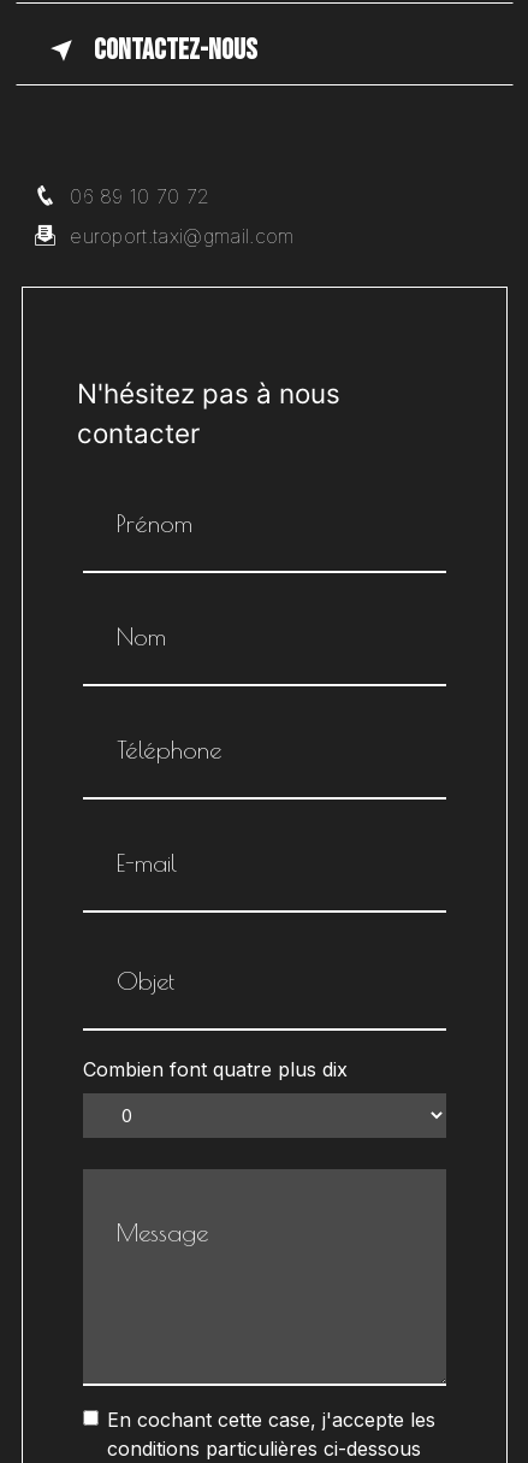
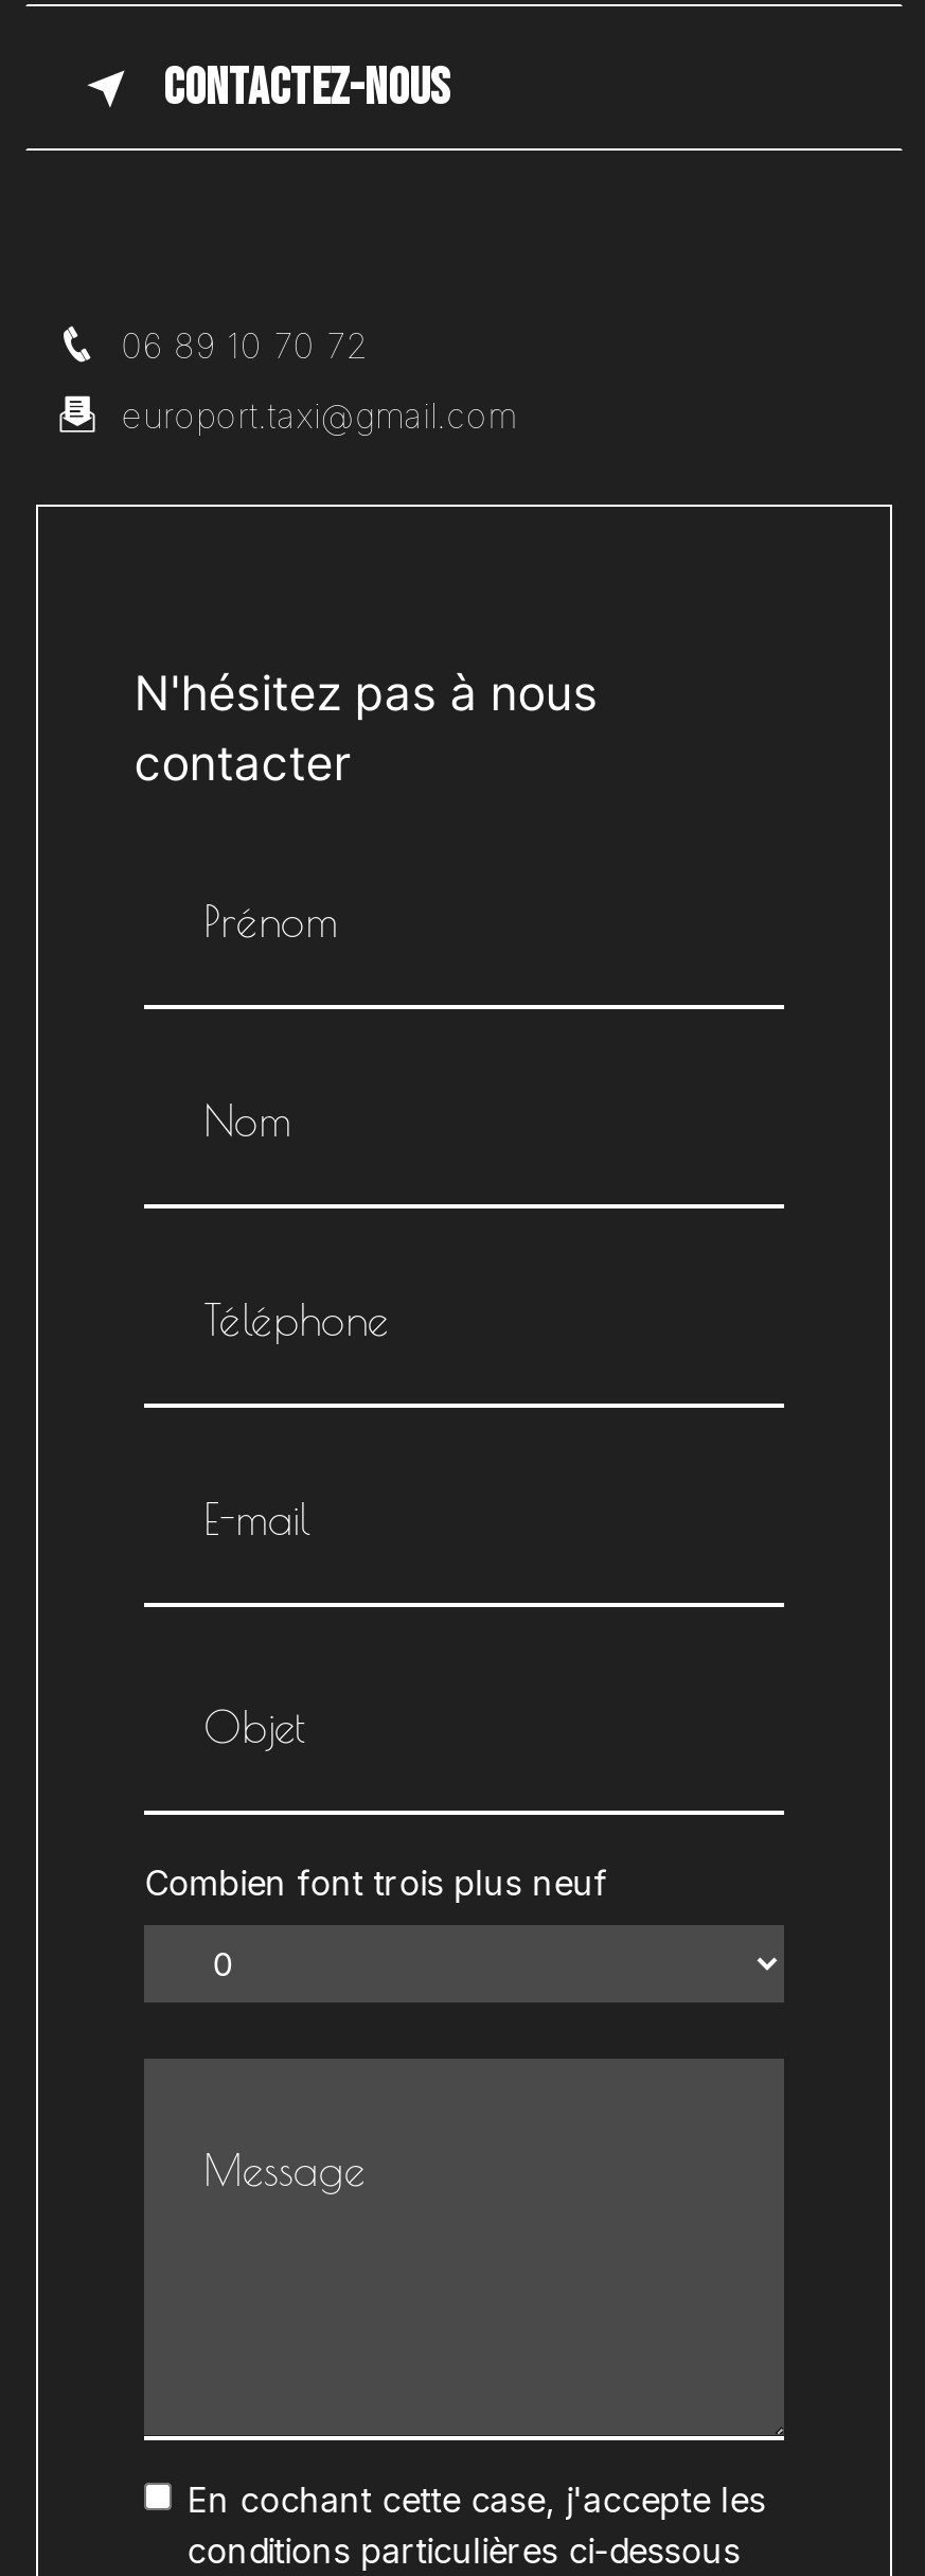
[83,1057,348,1081] Combien font quatre plus dix -> [145,1862,606,1904] Combien font trois plus neuf

